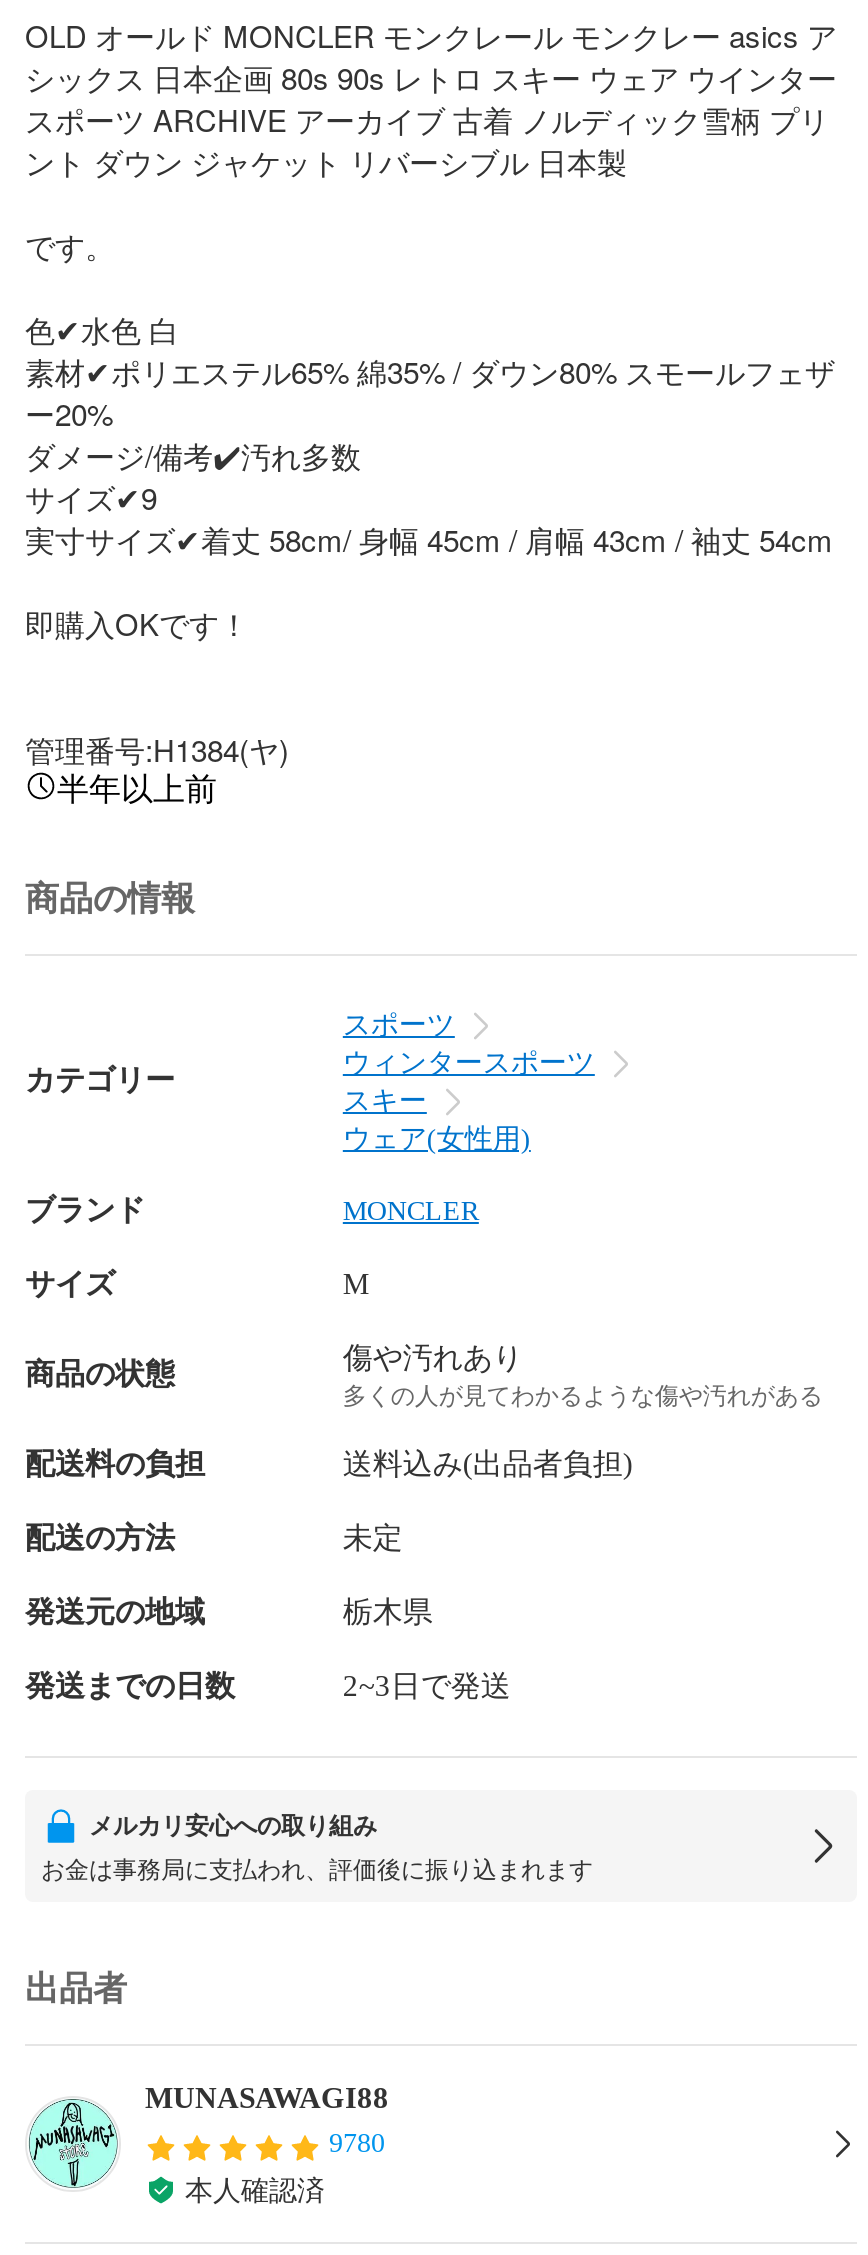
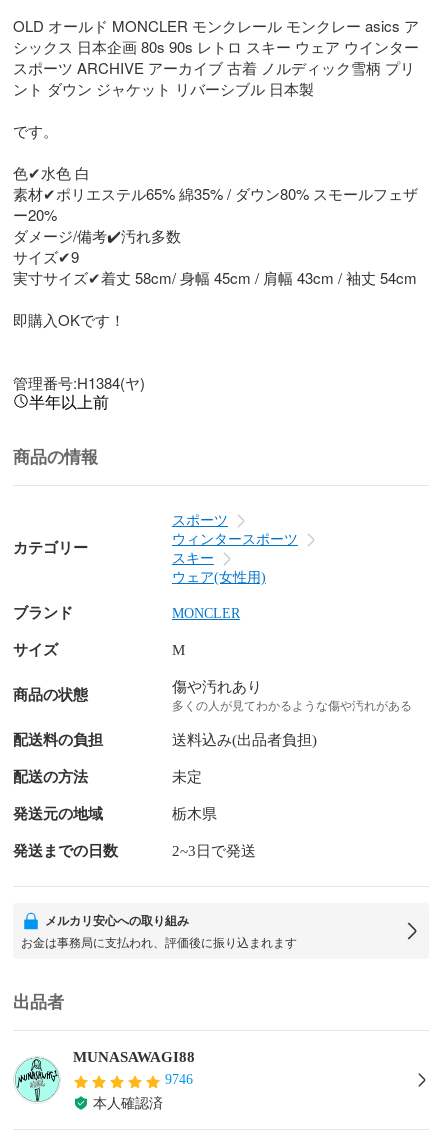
[329,2127,385,2157] 9780 -> [165,1072,193,1087] 9746

